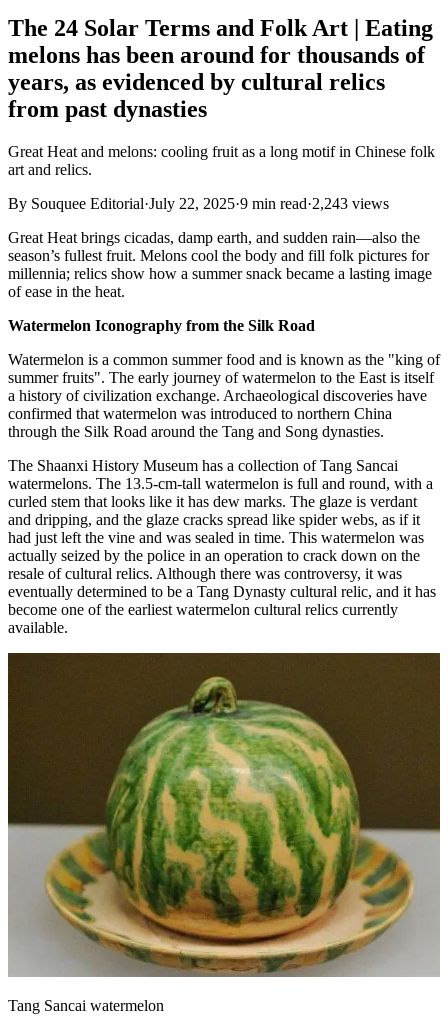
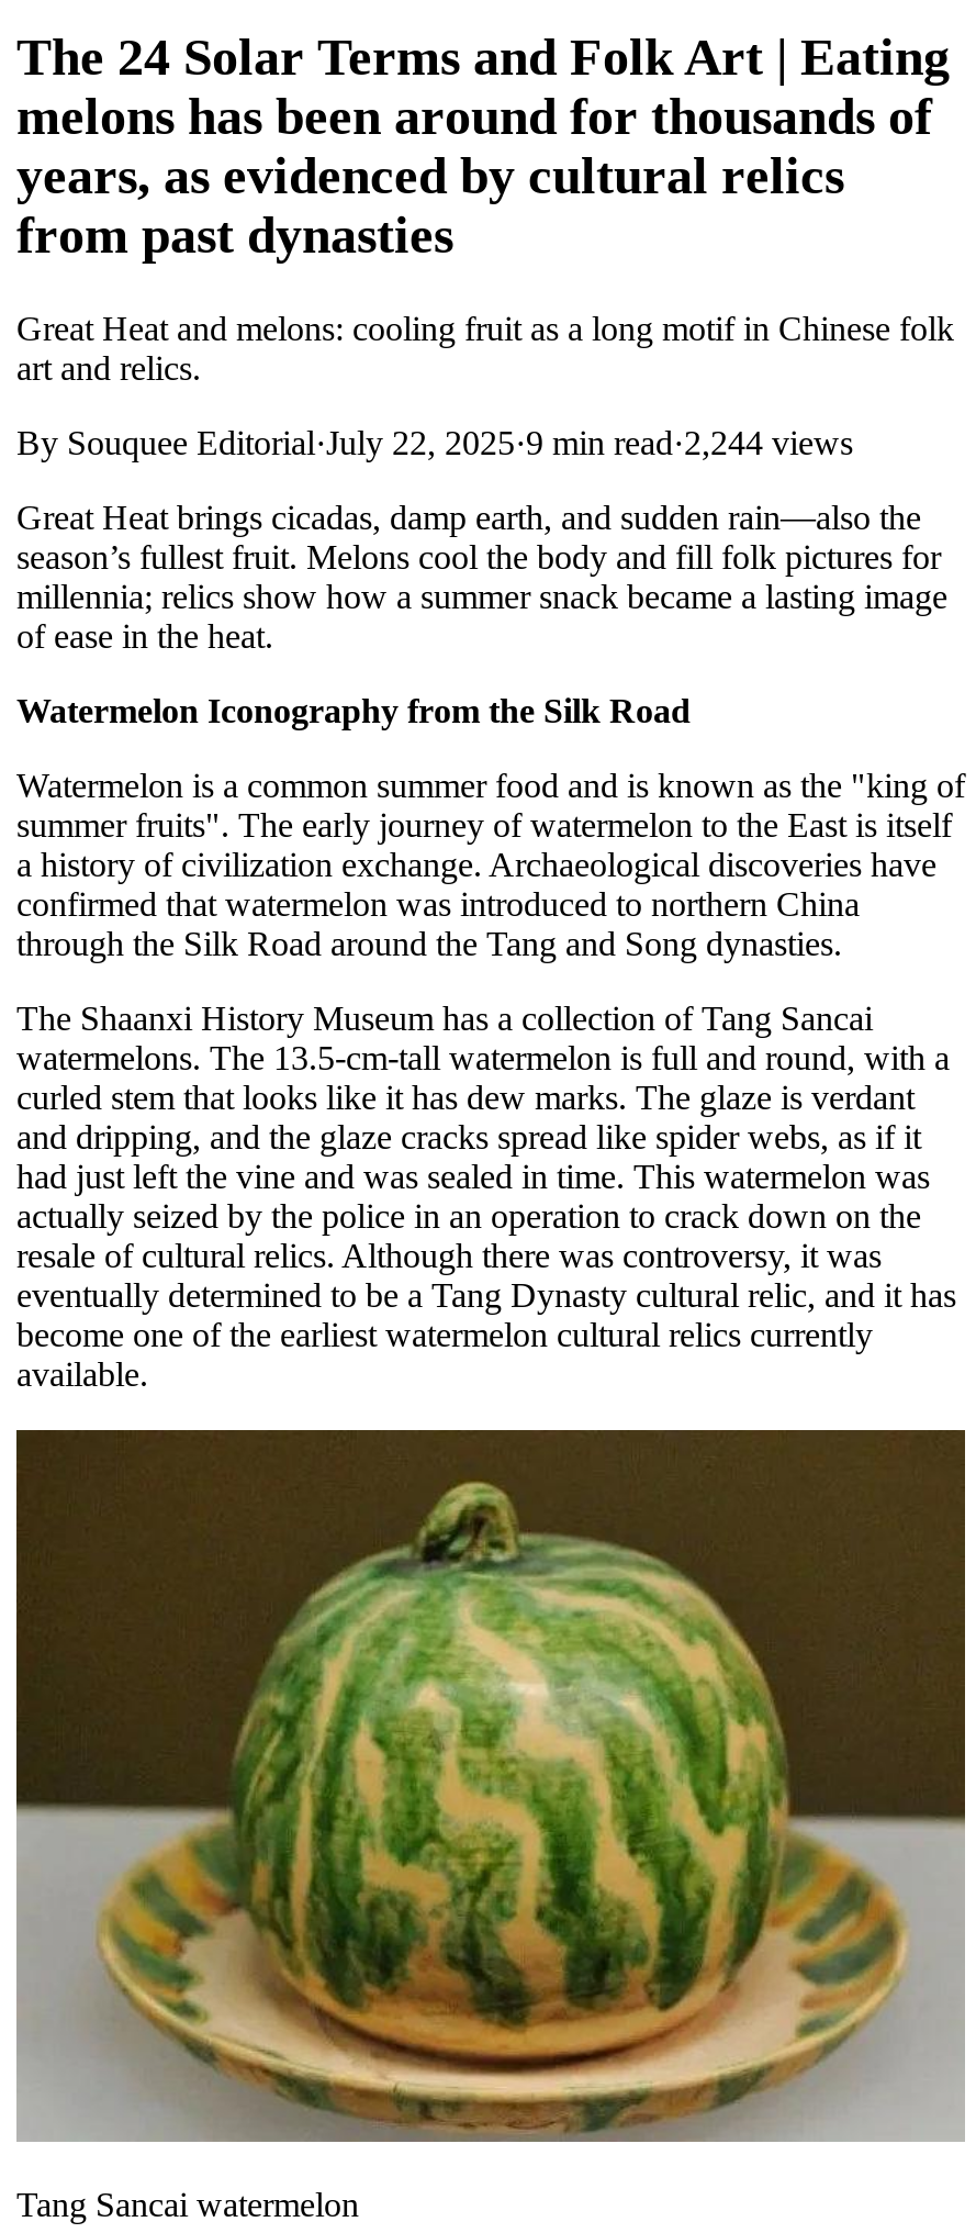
[8,195,389,212] By Souquee Editorial·July 22, 2025·9 min read·2,243 views -> [16,424,853,461] By Souquee Editorial·July 22, 2025·9 min read·2,244 views

